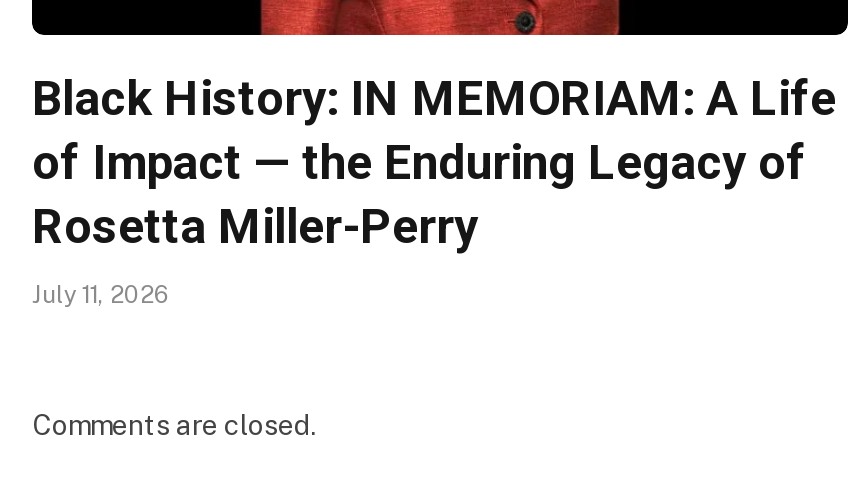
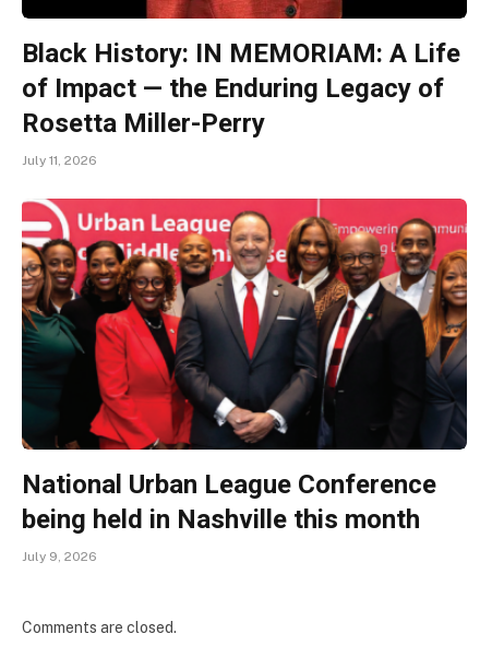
none -> [21,198,468,564] [image] | National Urban League Conference | being held in Nashville this month | July 9, 2026

